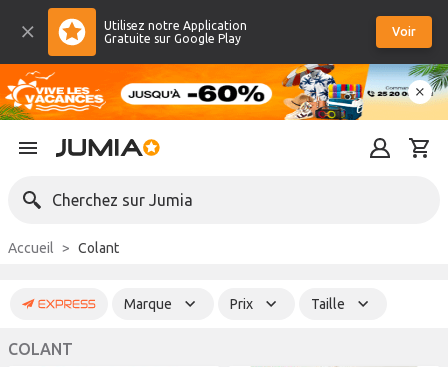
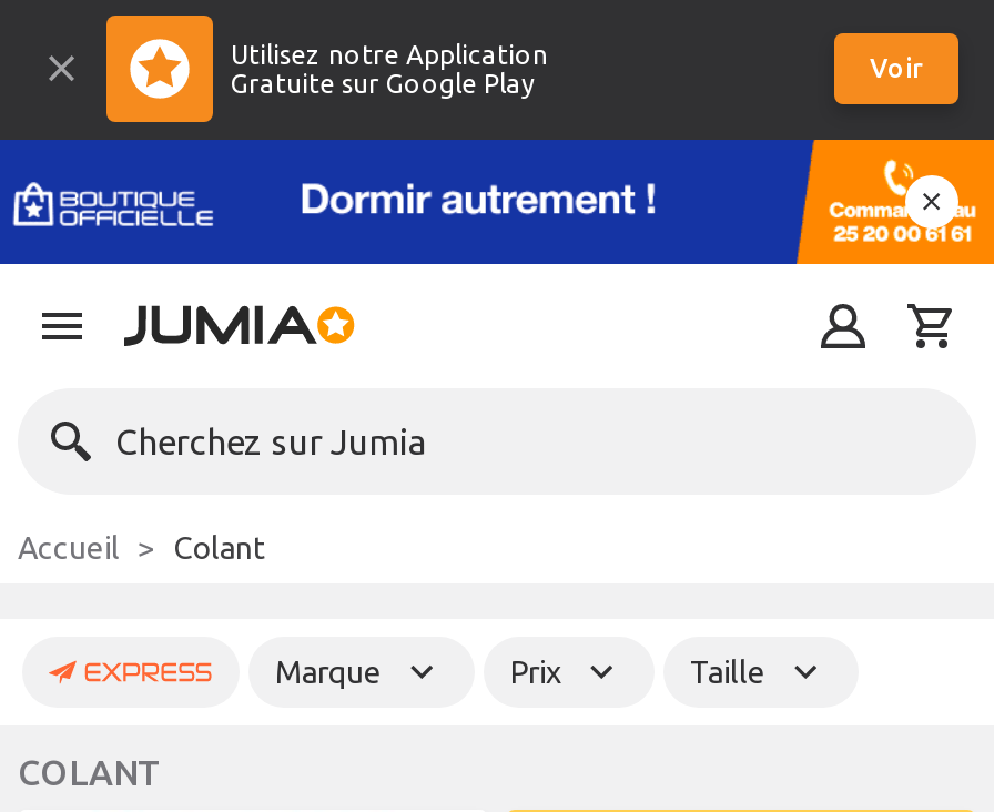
[3,63,445,121] [image] -> [7,138,987,266] [image]

